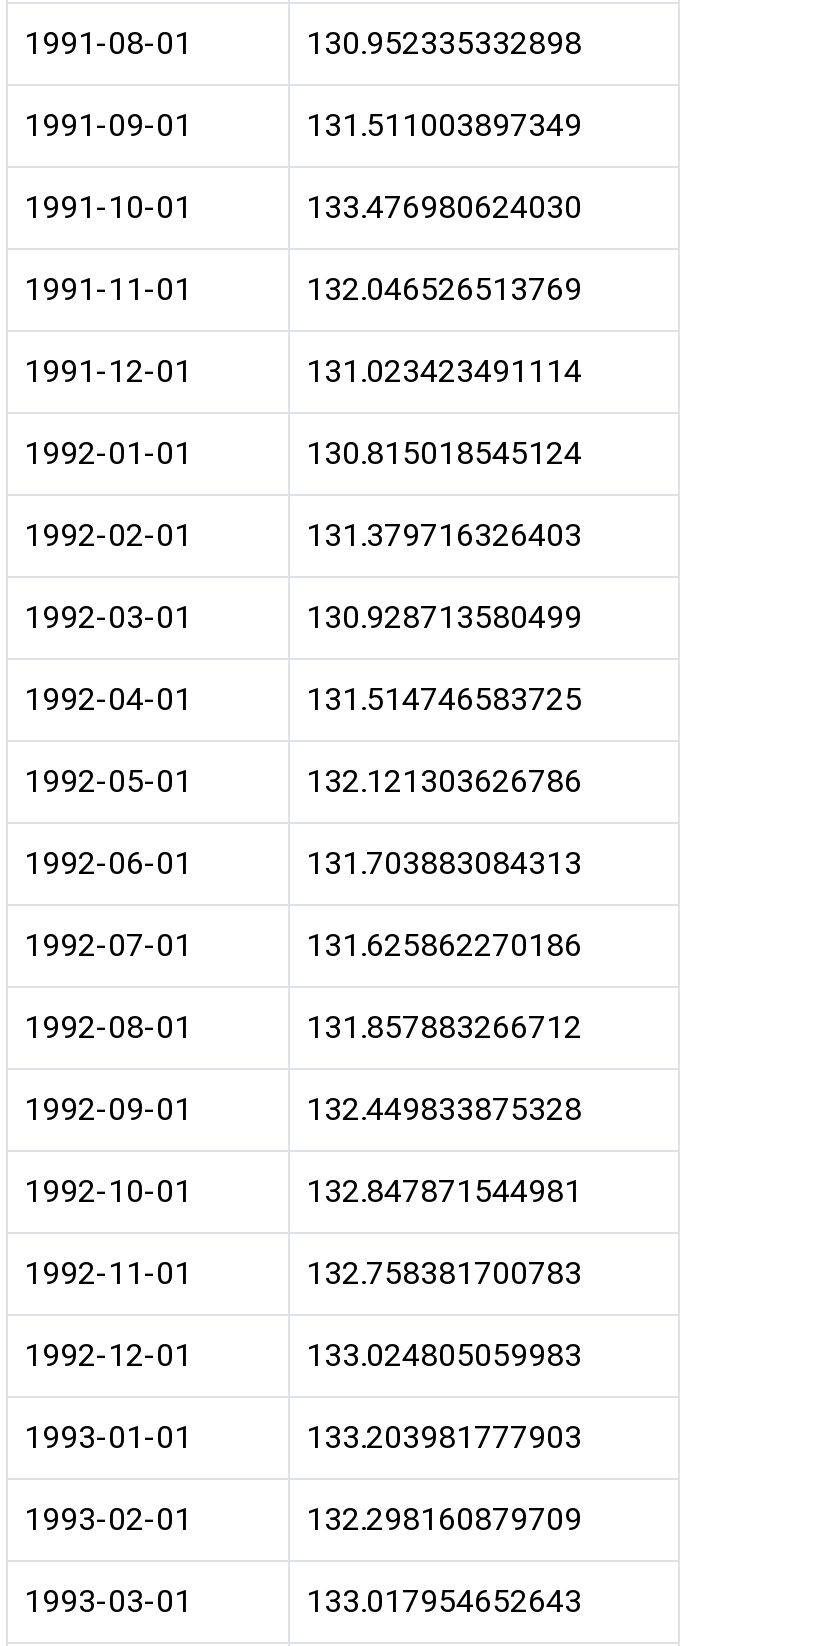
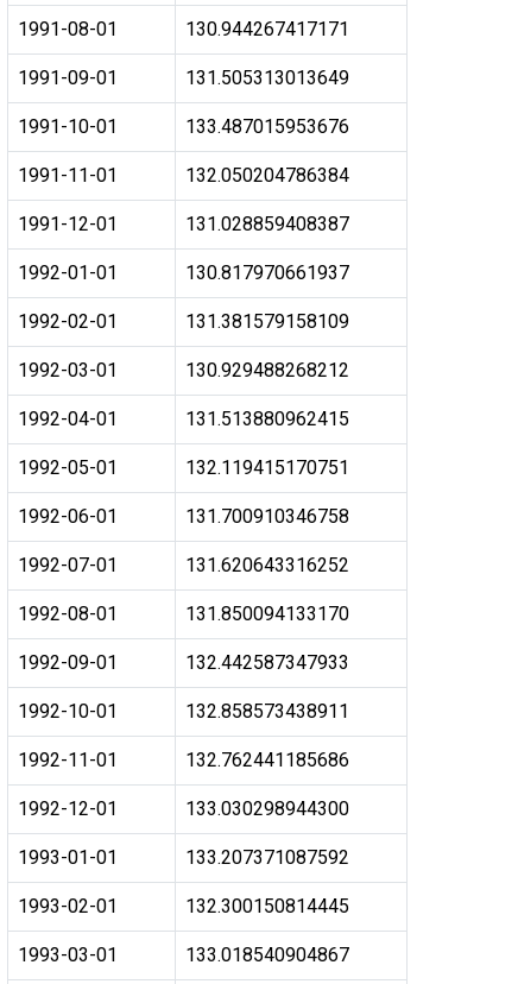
[306,24,582,62] 130.952335332898 -> [185,18,349,40] 130.944267417171
[306,106,582,144] 131.511003897349 -> [185,67,349,89] 131.505313013649
[306,188,582,226] 133.476980624030 -> [185,115,349,138] 133.487015953676
[306,270,582,308] 132.046526513769 -> [185,164,349,187] 132.050204786384
[306,352,582,390] 131.023423491114 -> [185,213,349,235] 131.028859408387
[306,434,582,472] 130.815018545124 -> [185,261,349,284] 130.817970661937
[306,516,582,554] 131.379716326403 -> [185,310,349,333] 131.381579158109
[306,598,582,636] 130.928713580499 -> [185,359,349,381] 130.929488268212
[306,680,582,718] 131.514746583725 -> [185,408,349,430] 131.513880962415
[306,762,582,800] 132.121303626786 -> [185,456,349,479] 132.119415170751
[306,844,582,882] 131.703883084313 -> [185,505,349,528] 131.700910346758
[306,926,582,964] 131.625862270186 -> [185,554,349,576] 131.620643316252
[306,1008,582,1046] 131.857883266712 -> [185,603,349,625] 131.850094133170
[306,1090,582,1128] 132.449833875328 -> [185,651,349,674] 132.442587347933
[306,1172,582,1210] 132.847871544981 -> [185,700,349,723] 132.858573438911
[306,1254,582,1292] 132.758381700783 -> [185,749,349,771] 132.762441185686
[306,1336,582,1374] 133.024805059983 -> [185,797,349,820] 133.030298944300
[306,1418,582,1456] 133.203981777903 -> [185,846,349,869] 133.207371087592
[306,1500,582,1538] 132.298160879709 -> [185,895,349,917] 132.300150814445
[306,1582,582,1620] 133.017954652643 -> [185,944,349,966] 133.018540904867

